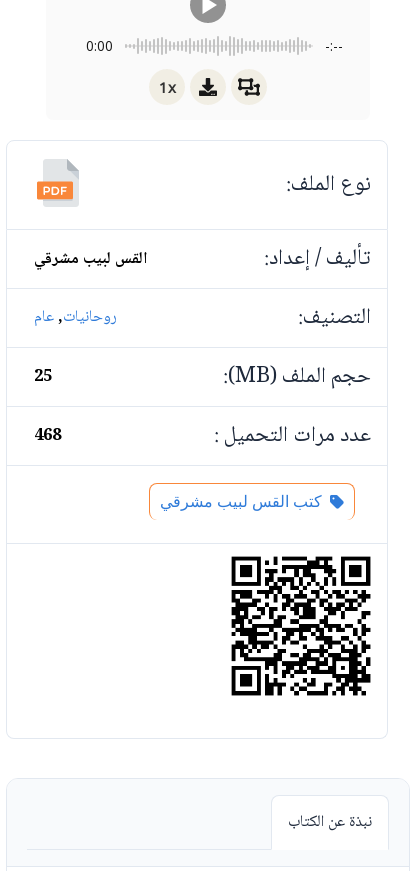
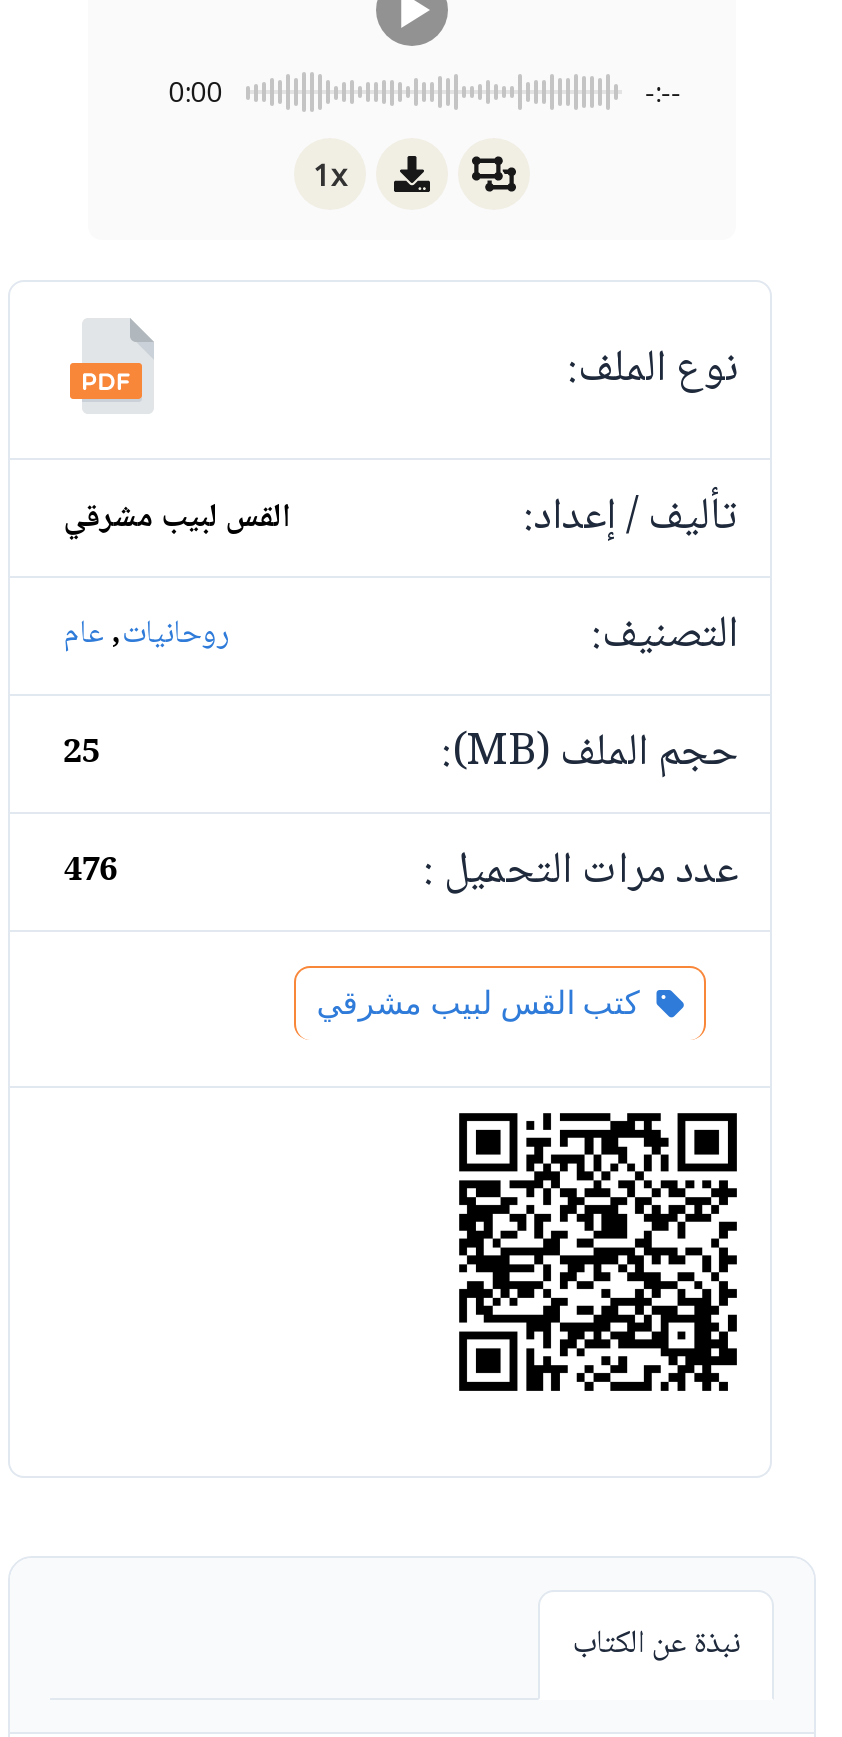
[34,421,61,449] 468 -> [63,843,117,899] 476

